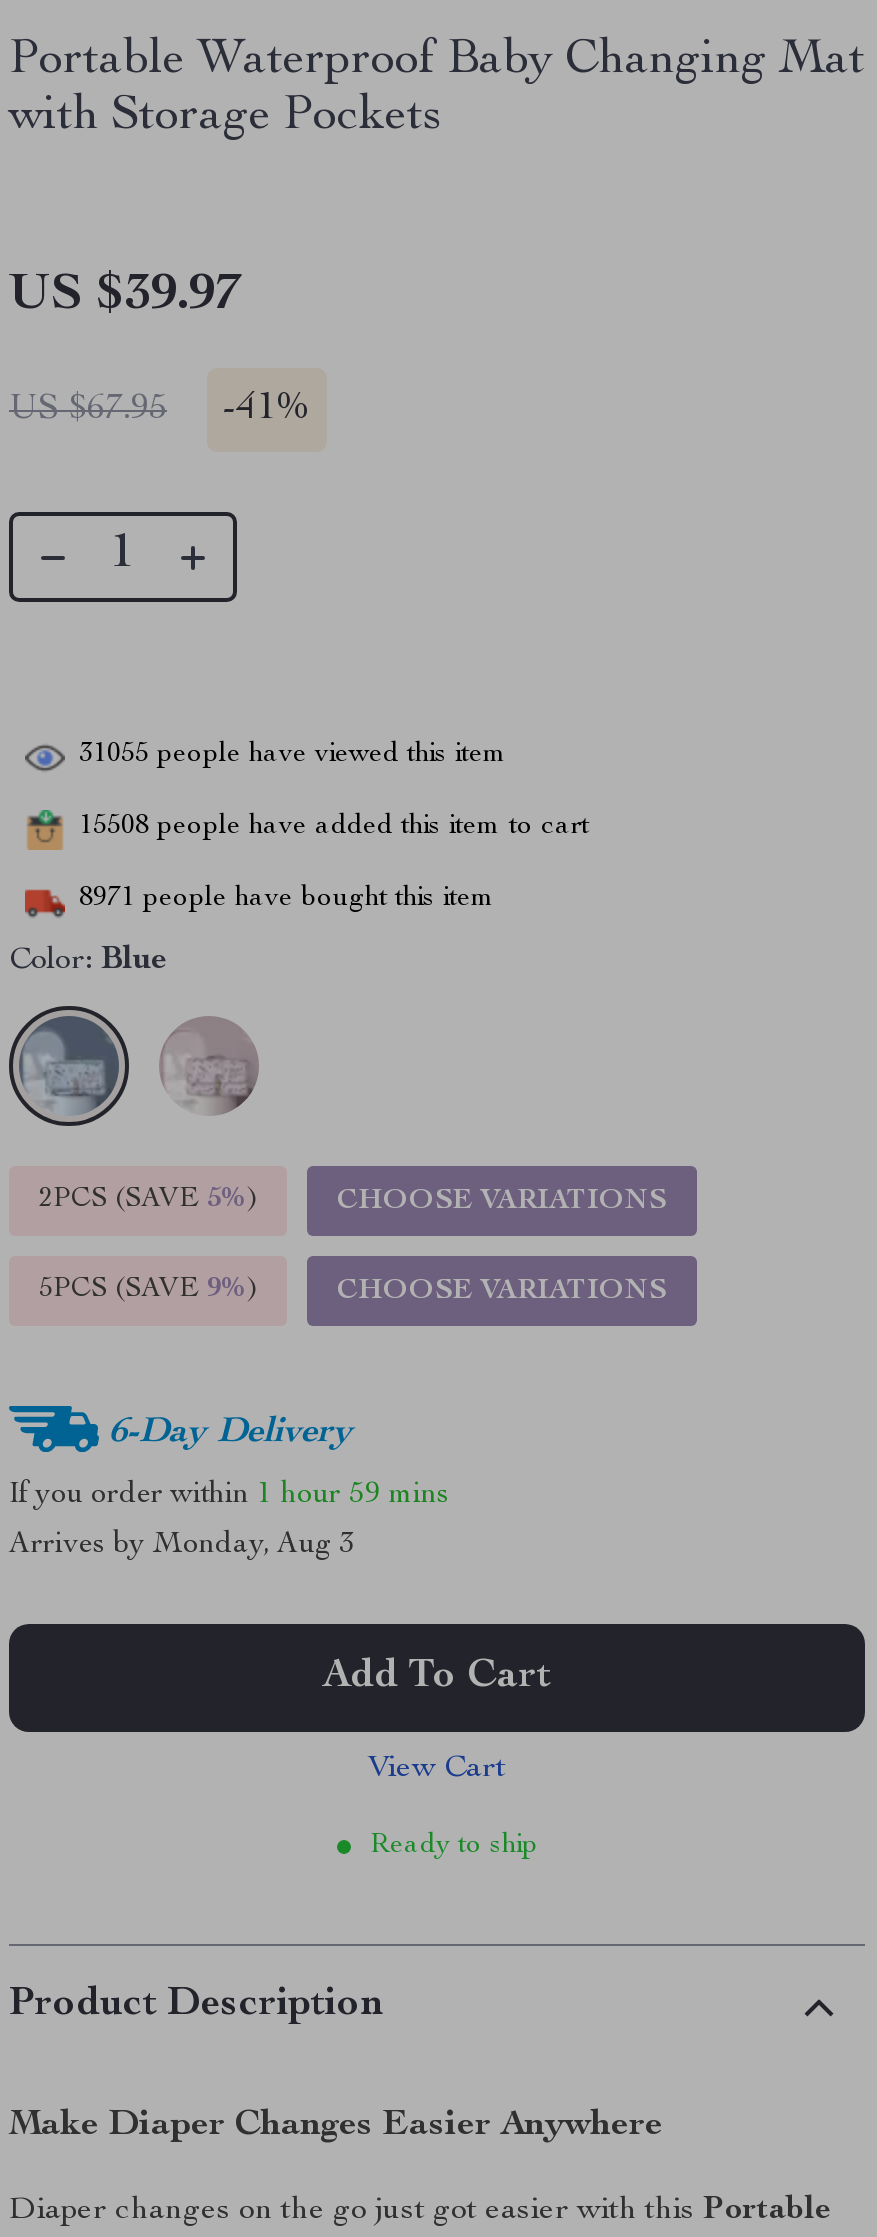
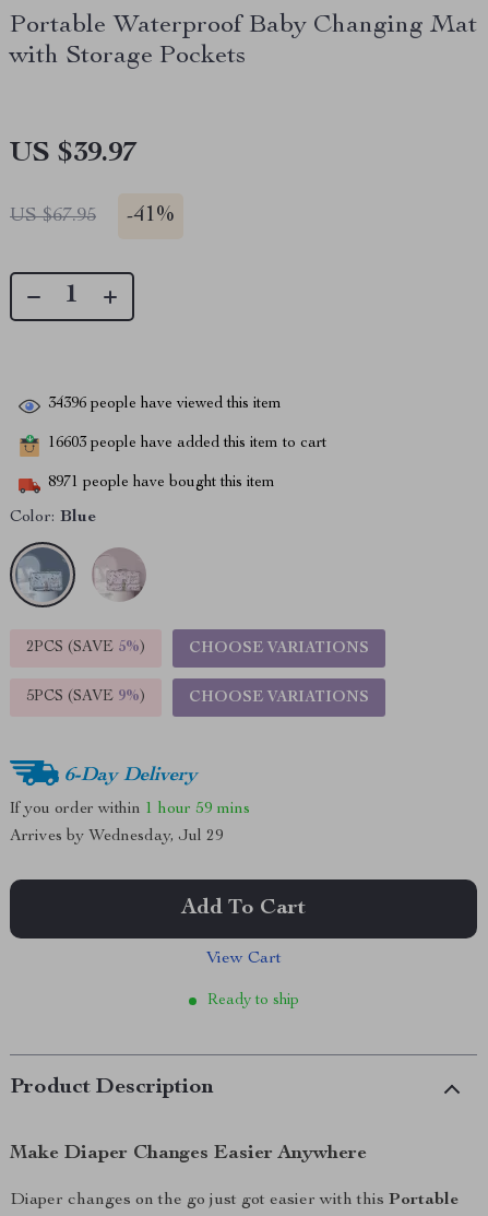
[79,741,507,769] 31055 people have viewed this item -> [48,397,282,412] 34396 people have viewed this item
[79,813,589,841] 15508 people have added this item to cart -> [48,436,326,452] 16603 people have added this item to cart
[9,1530,355,1560] Arrives by Monday, Aug 3 -> [10,828,224,845] Arrives by Wednesday, Jul 29

